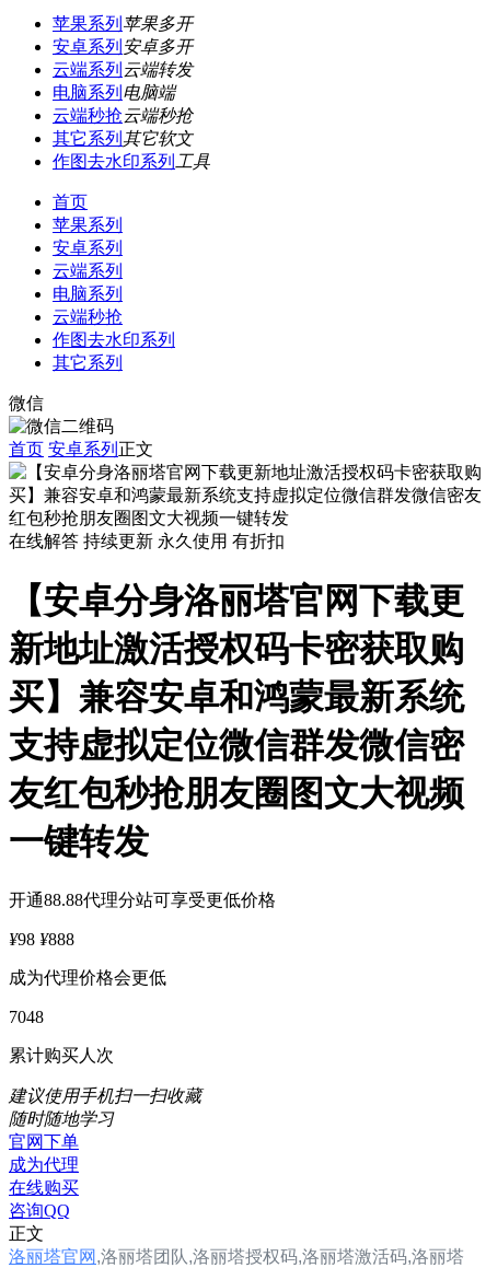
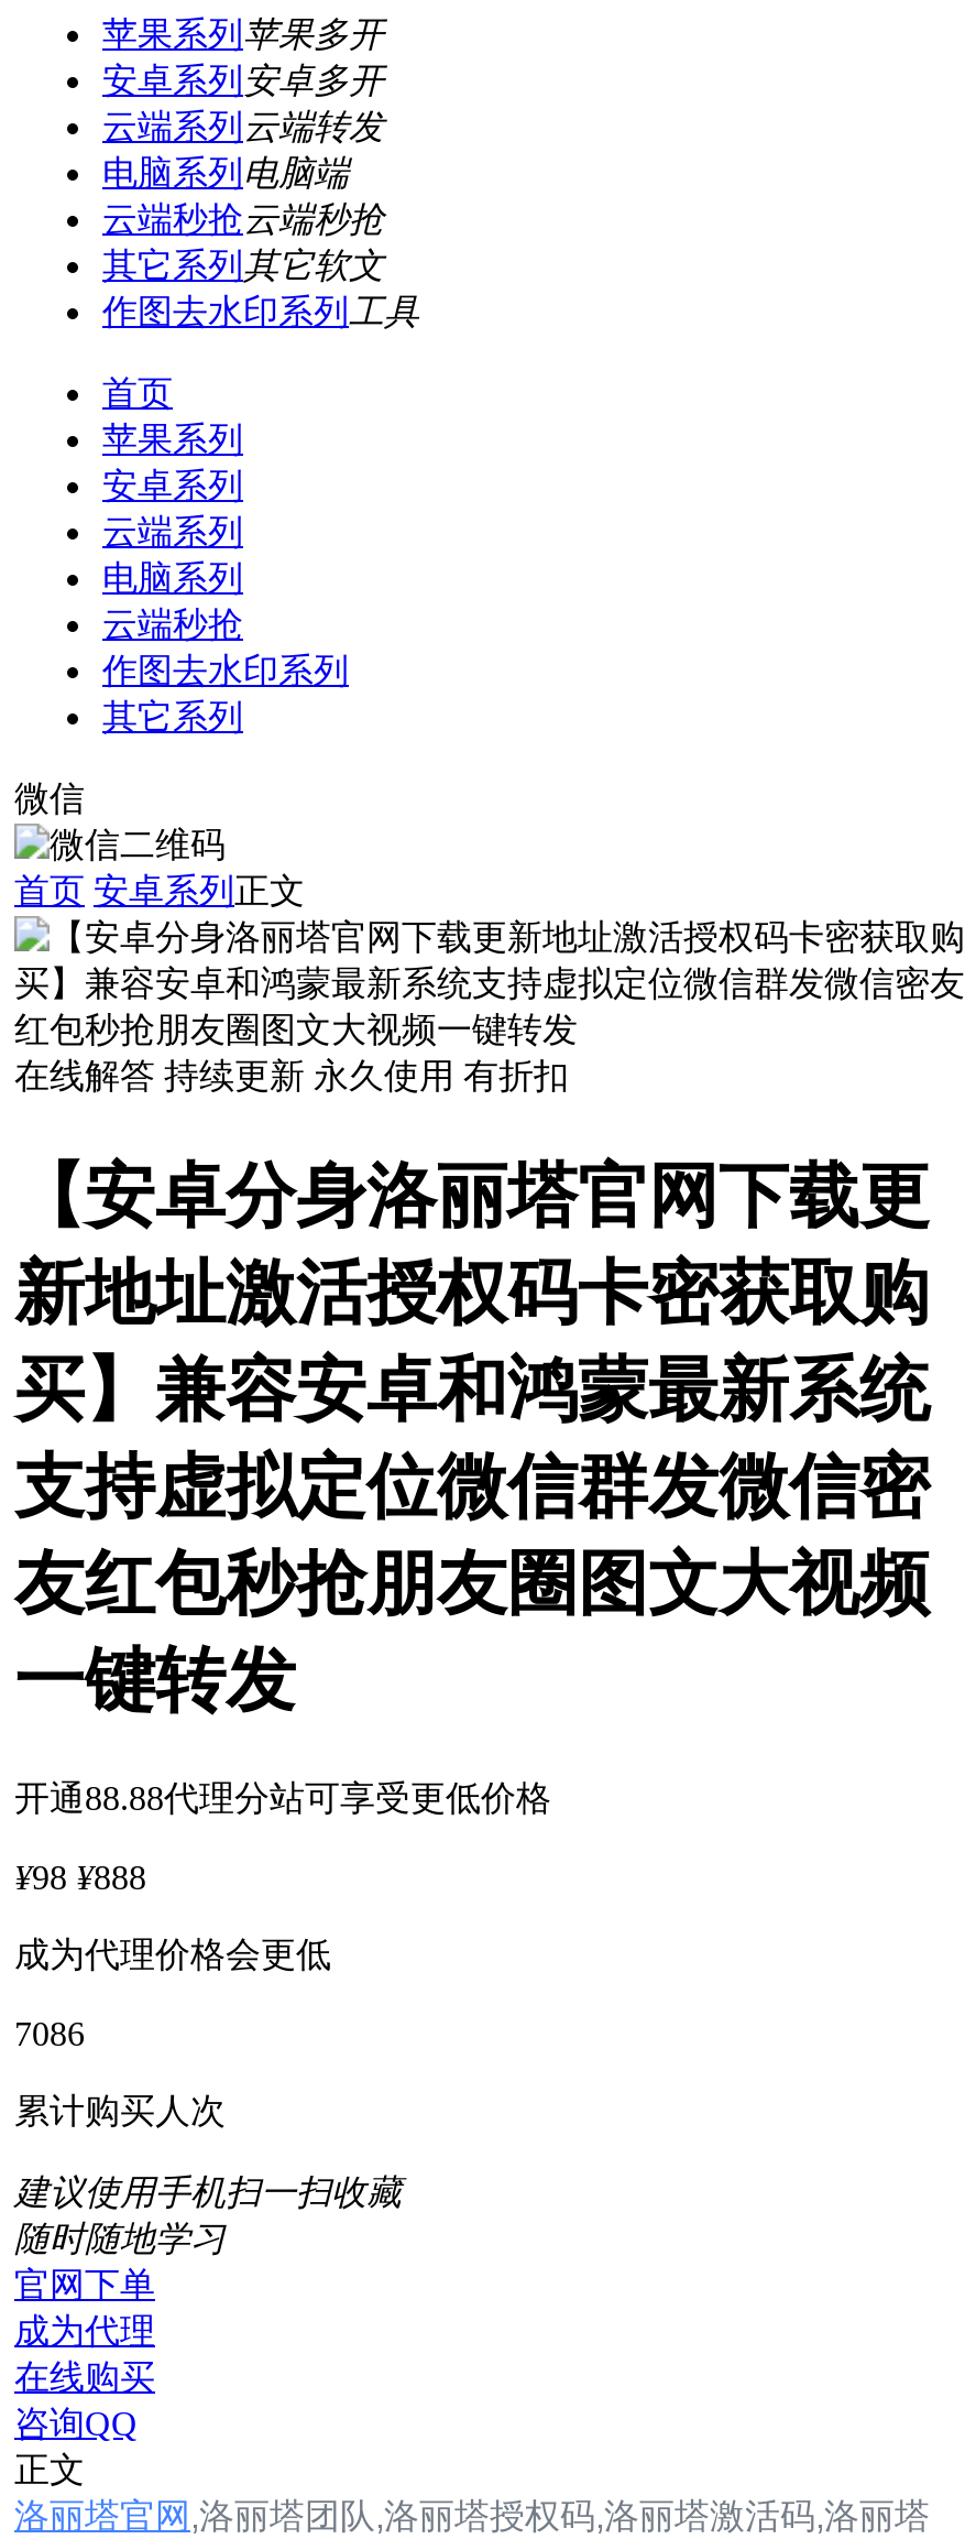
[9,1008,44,1026] 7048 -> [14,2015,85,2052] 7086

